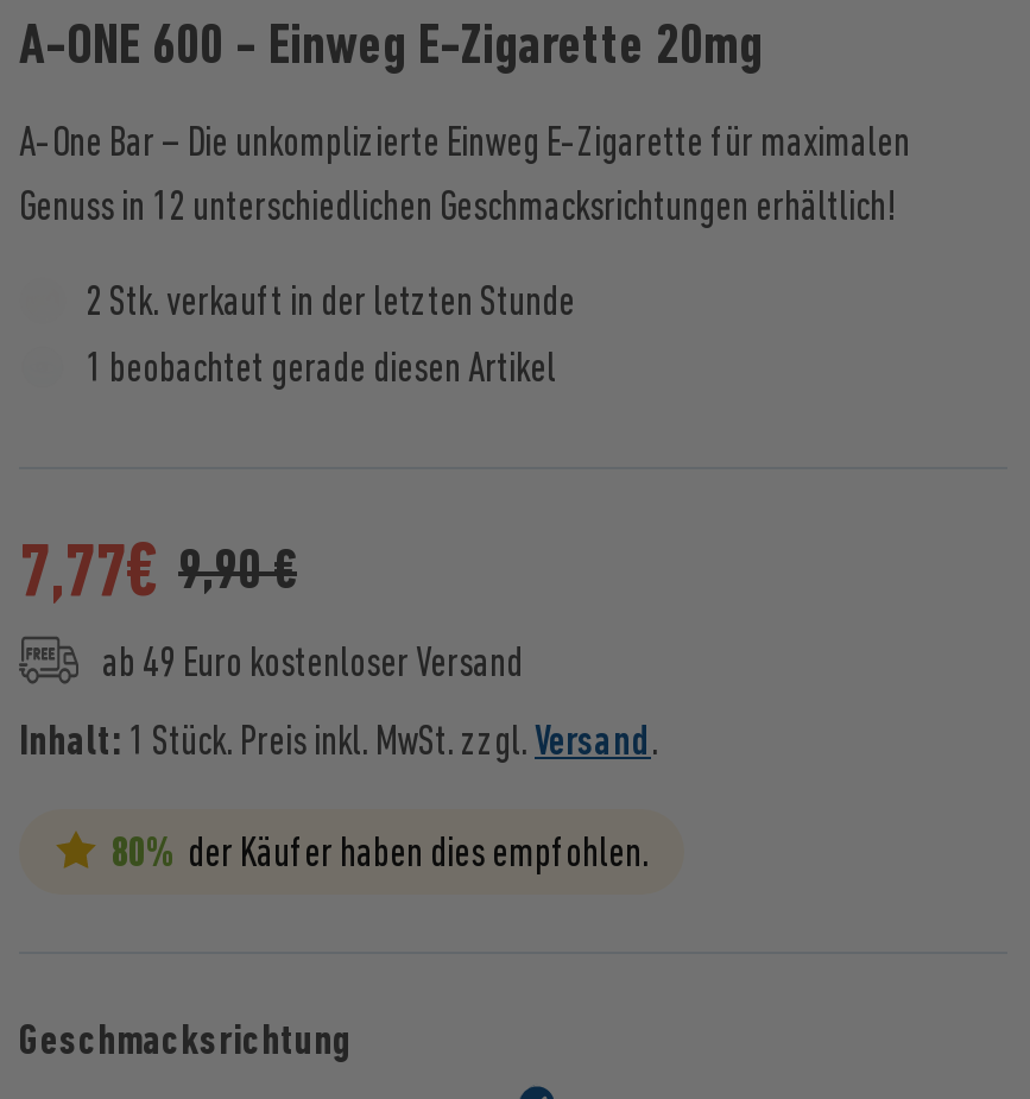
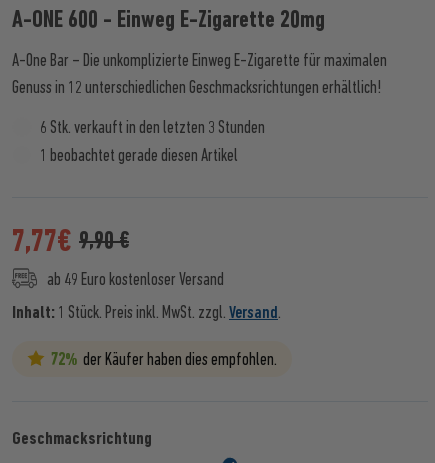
[86,277,575,324] 2 Stk. verkauft in der letzten Stunde -> [40,117,265,137] 6 Stk. verkauft in den letzten 3 Stunden
[112,828,649,876] 80% der Käufer haben dies empfohlen. -> [51,349,277,369] 72% der Käufer haben dies empfohlen.

